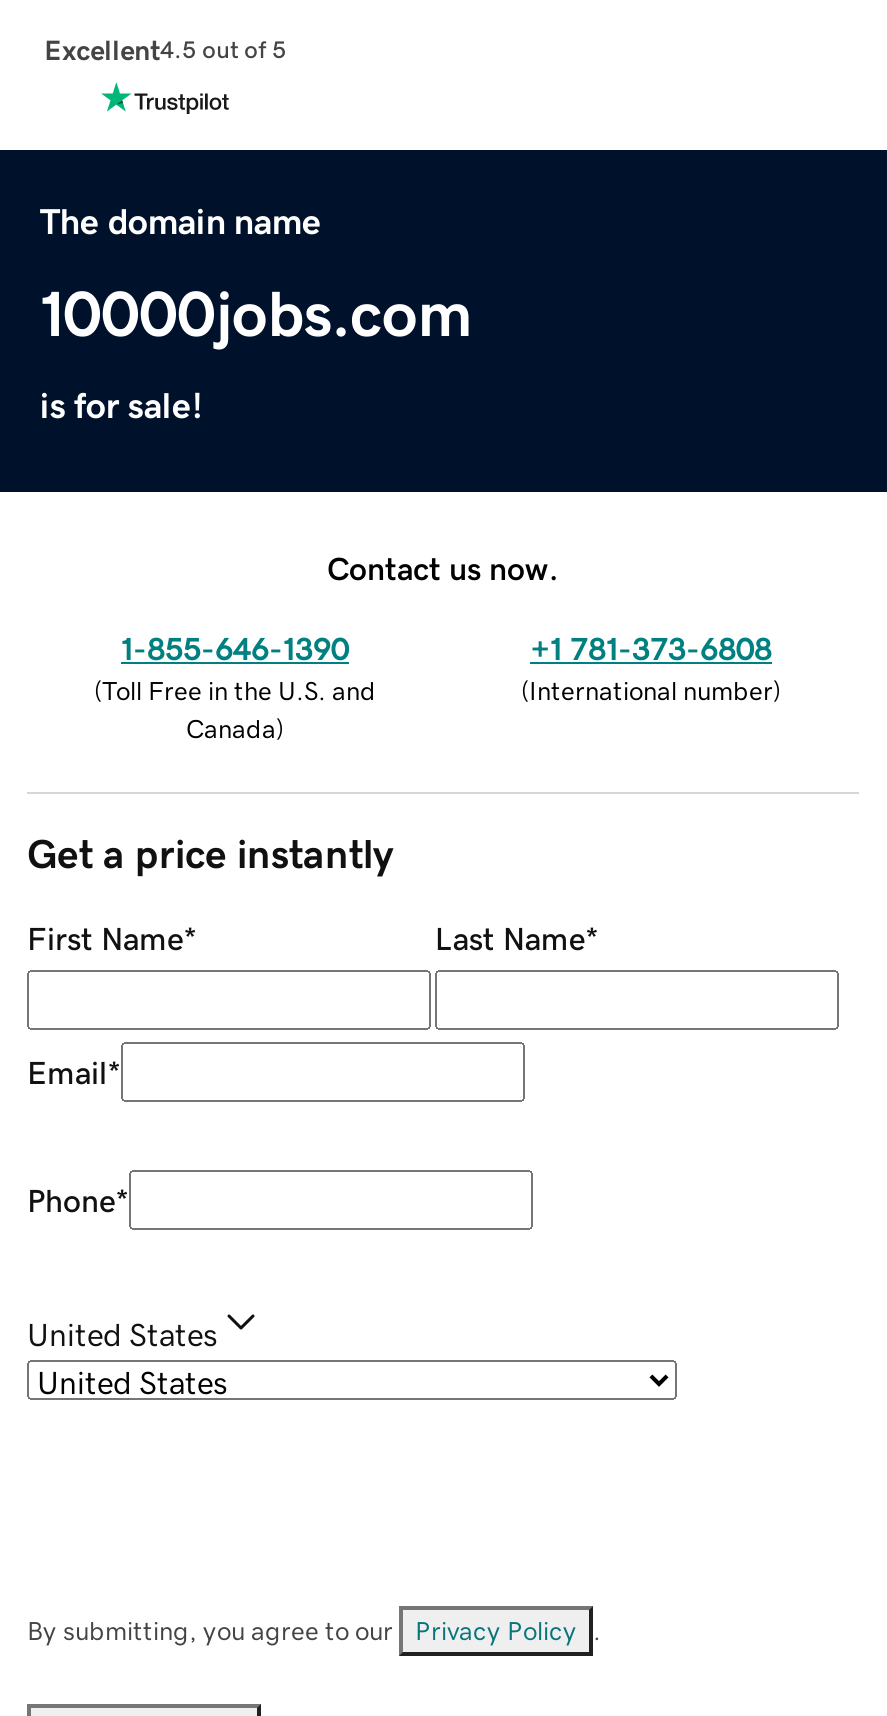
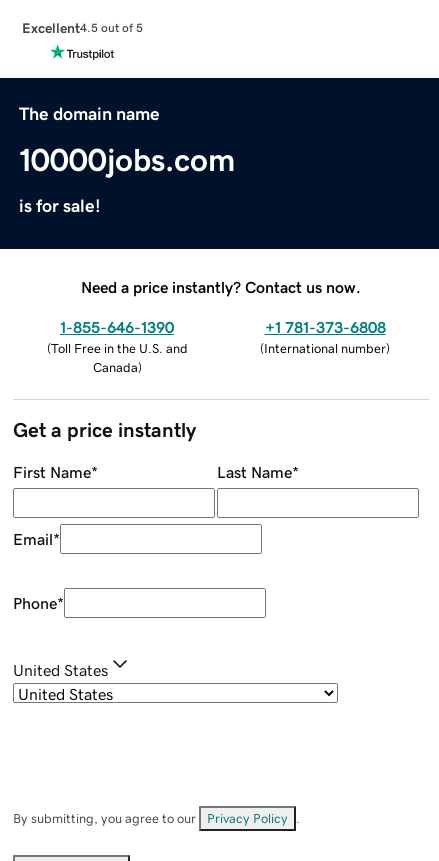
[327,551,559,583] Contact us now. -> [81,279,361,295] Need a price instantly? Contact us now.

